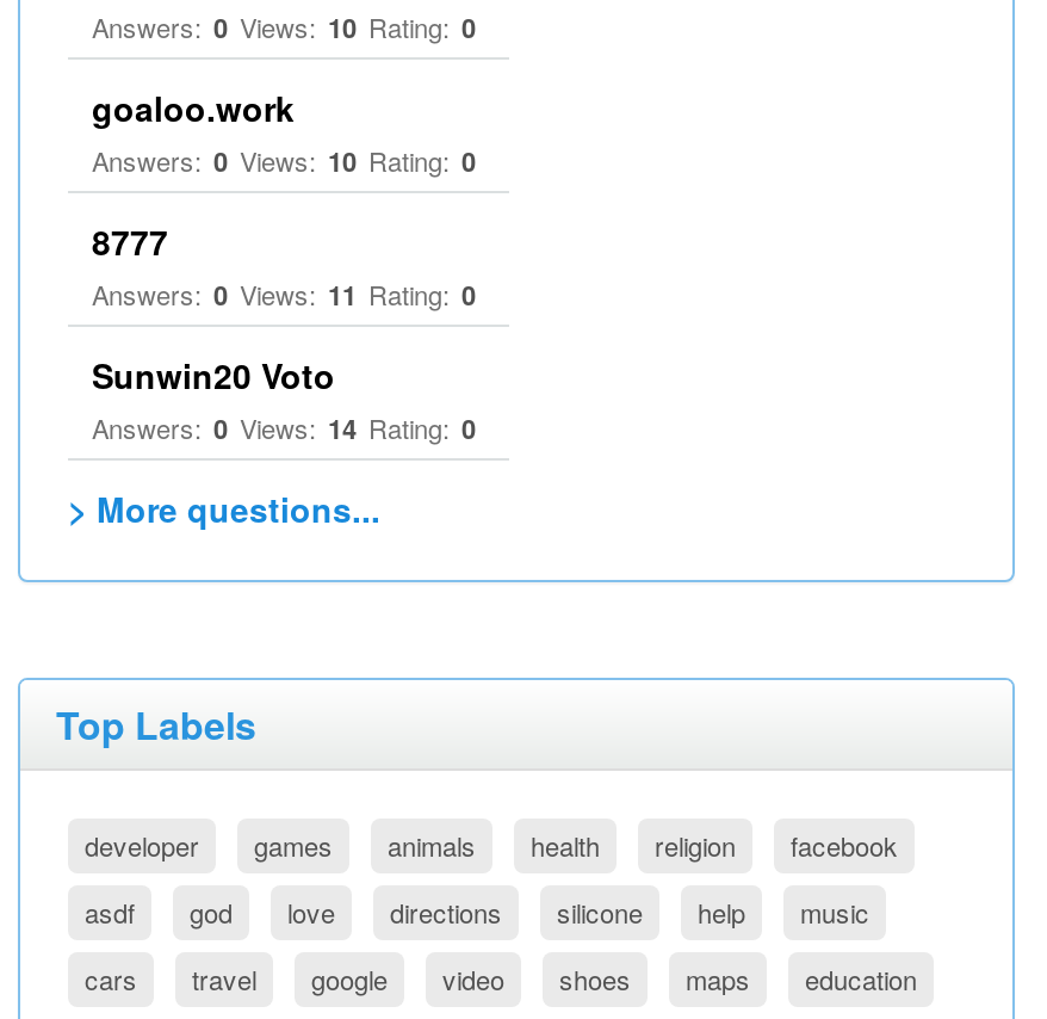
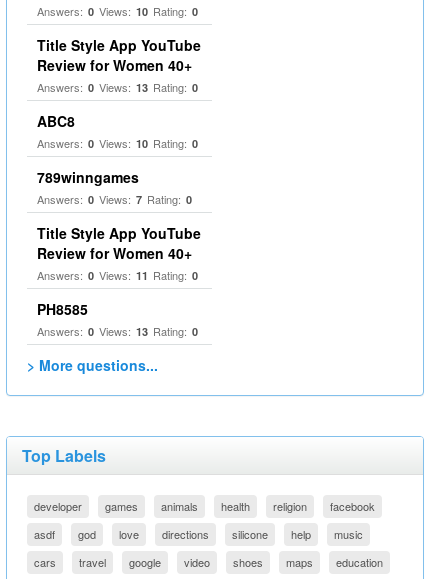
[92,84,295,131] goaloo.work -> [37,35,201,131] Title Style App YouTube | Review for Women 40+ | Answers: 0 Views: 13 Rating: 0 | ABC8
[92,217,168,265] 8777 -> [37,167,201,263] 789winngames | Answers: 0 Views: 7 Rating: 0 | Title Style App YouTube | Review for Women 40+
[92,351,476,446] Sunwin20 Voto | Answers: 0 Views: 14 Rating: 0 -> [37,299,198,339] PH8585 | Answers: 0 Views: 13 Rating: 0

